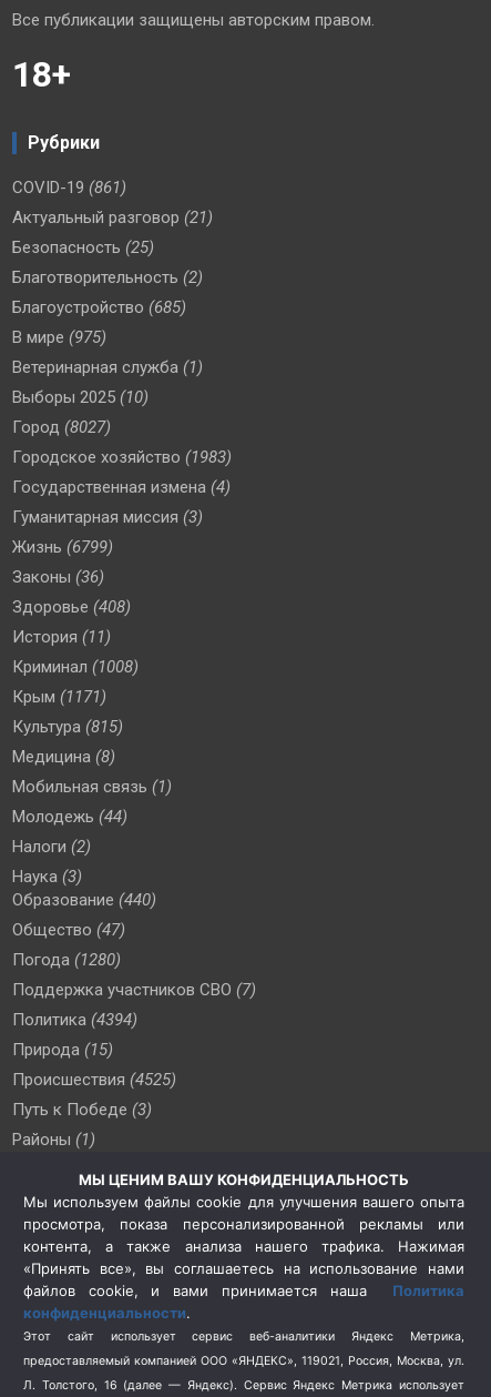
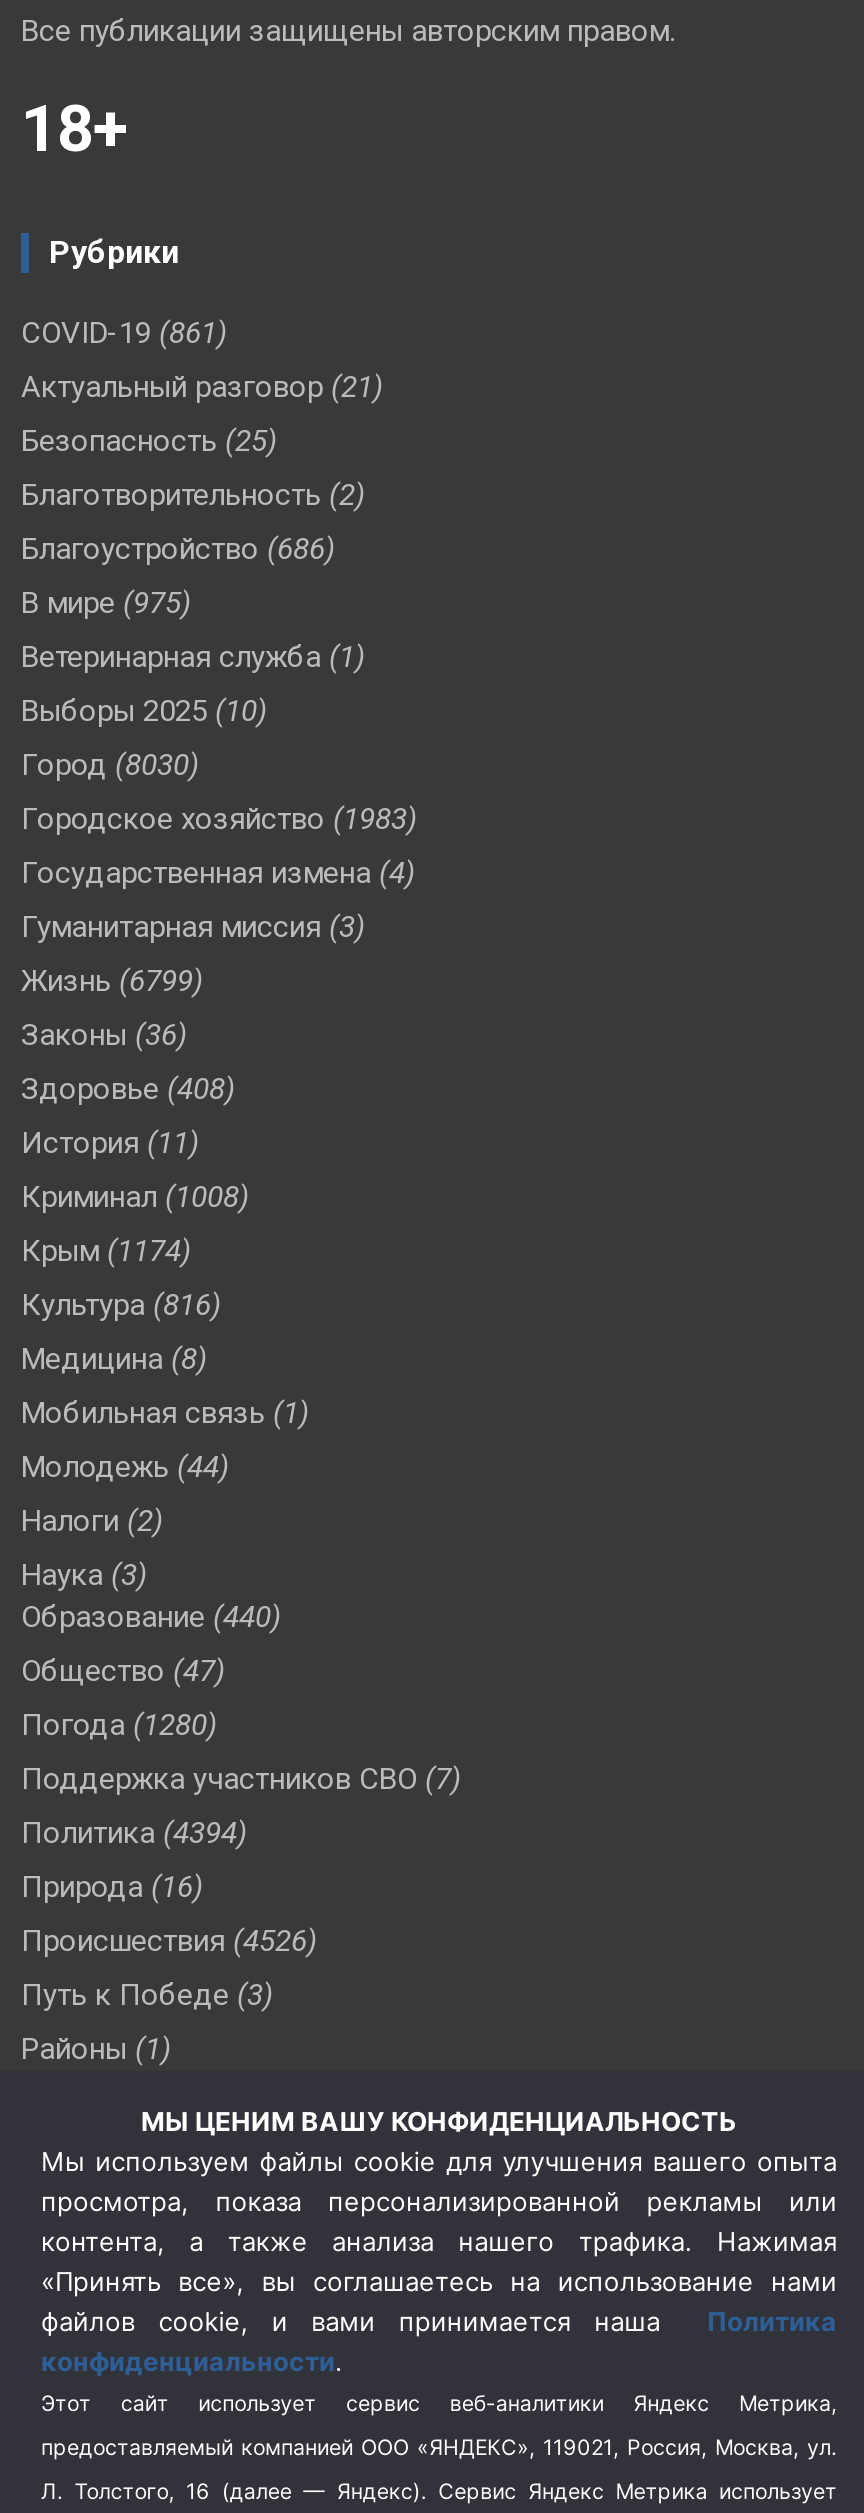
[12,297,186,317] Благоустройство (685) -> [21,531,335,567] Благоустройство (686)
[12,417,111,437] Город (8027) -> [21,747,199,783] Город (8030)
[12,687,106,707] Крым (1171) -> [21,1233,191,1269] Крым (1174)
[12,717,123,737] Культура (815) -> [21,1287,221,1323] Культура (816)
[12,1039,113,1059] Природа (15) -> [21,1869,203,1905] Природа (16)
[12,1069,176,1089] Происшествия (4525) -> [21,1923,317,1959] Происшествия (4526)

